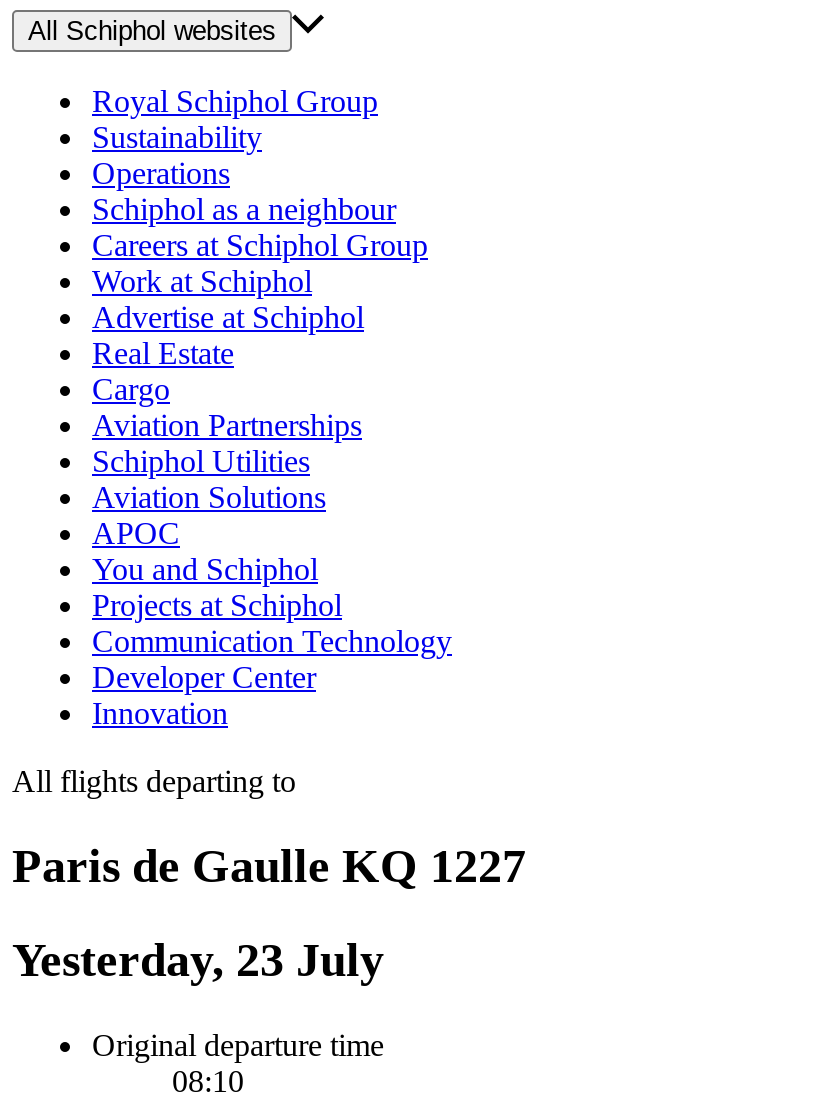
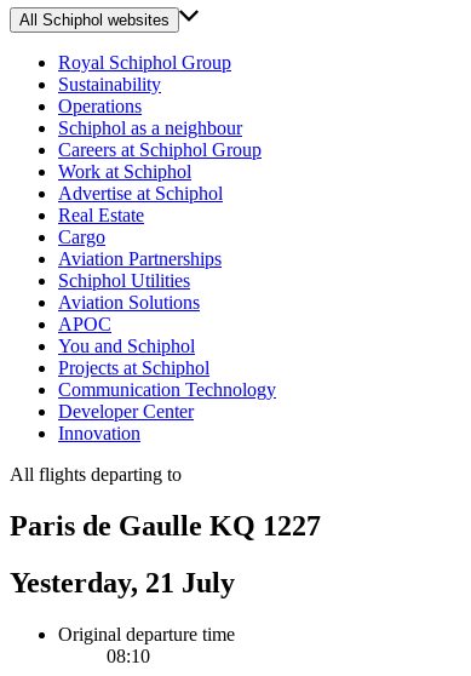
[12,934,384,986] Yesterday, 23 July -> [10,567,235,598] Yesterday, 21 July

